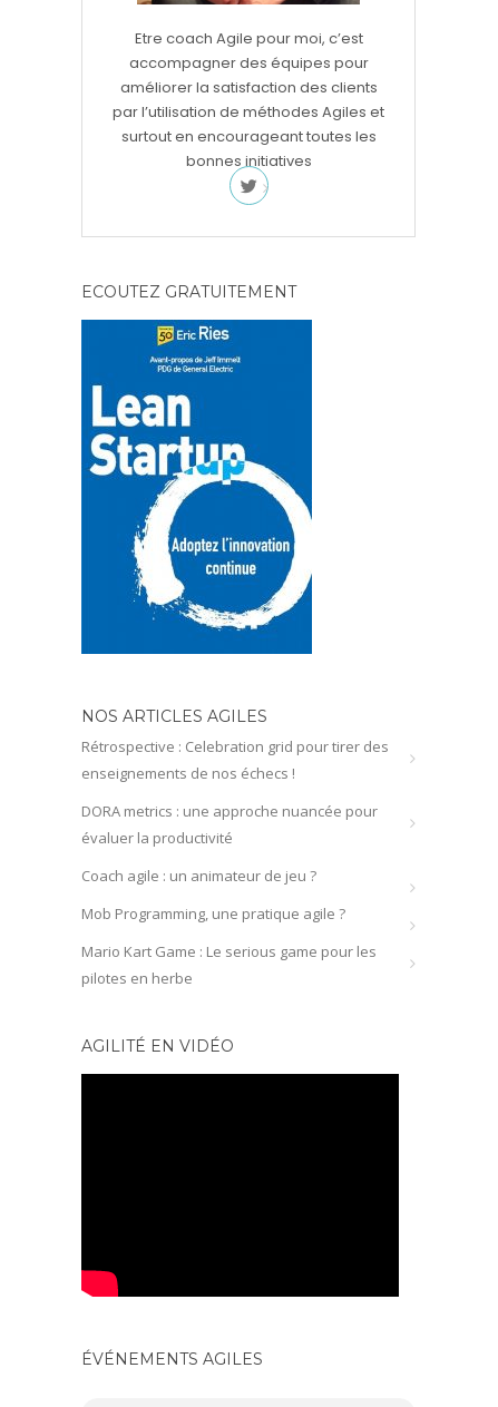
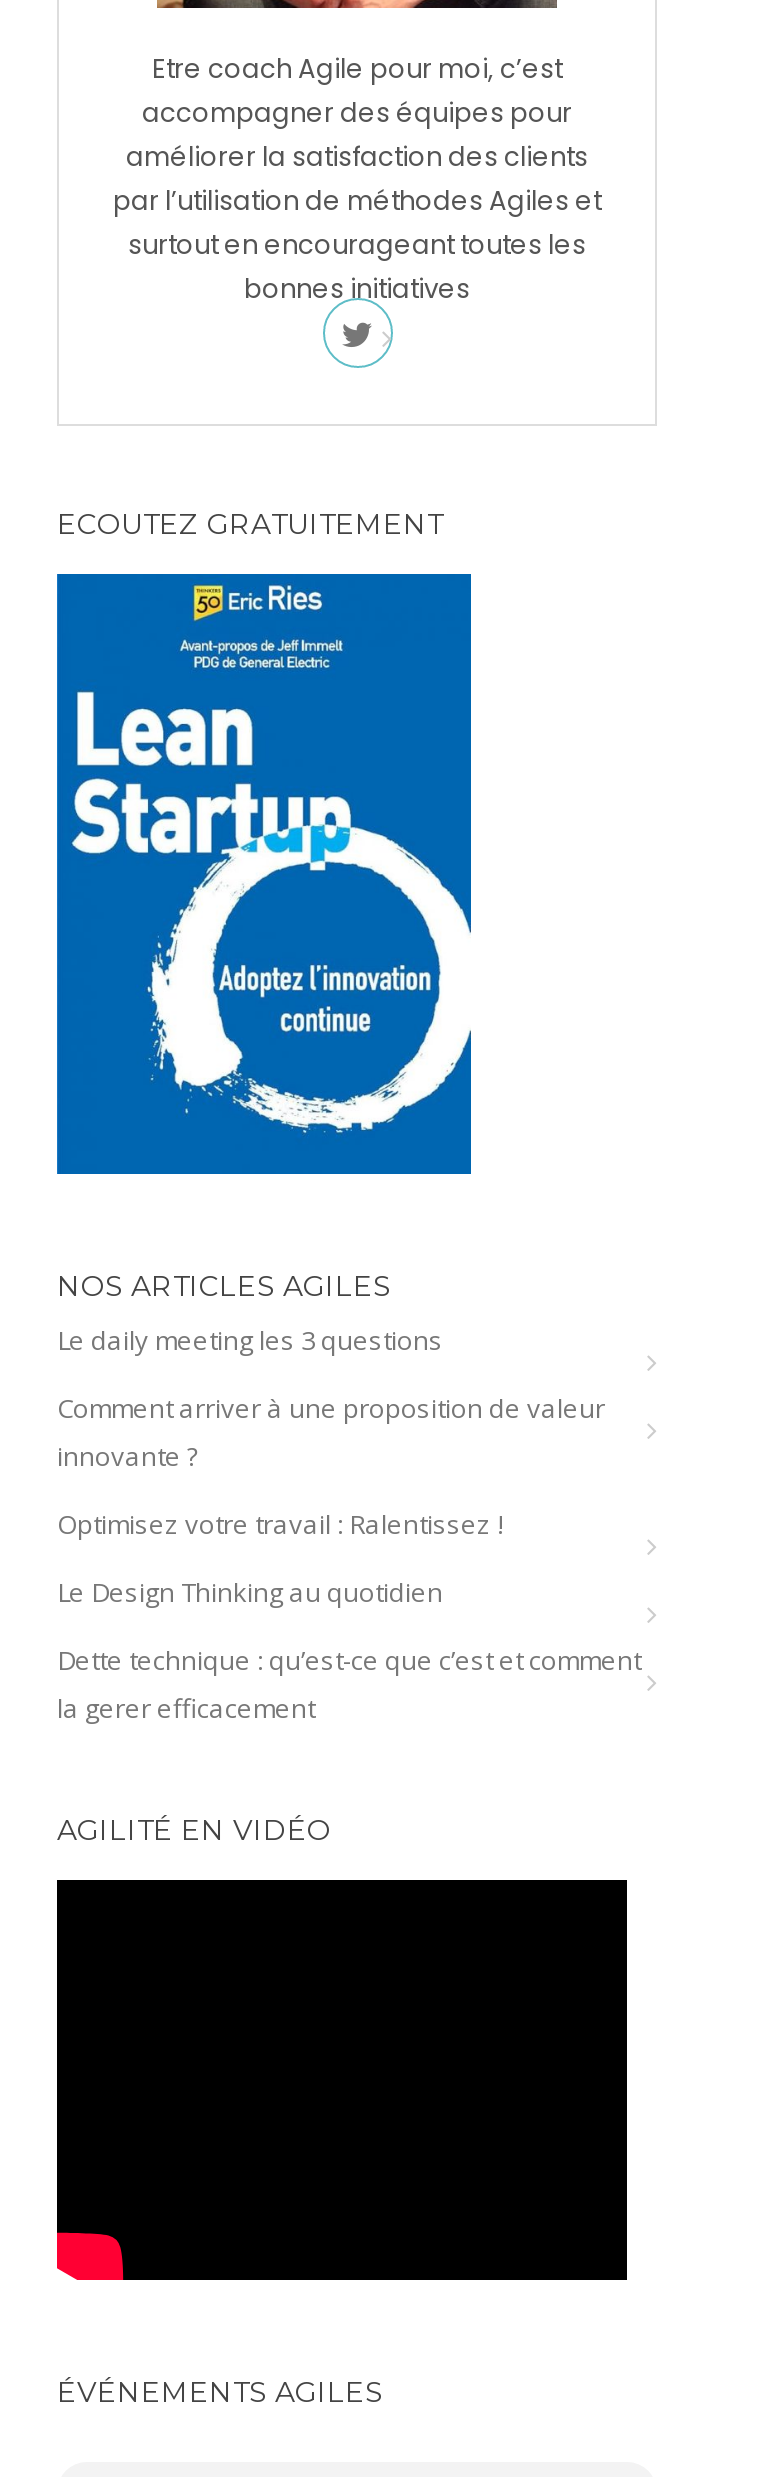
[81,736,389,783] Rétrospective : Celebration grid pour tirer des | enseignements de nos échecs ! -> [57,1321,443,1357] Le daily meeting les 3 questions
[81,801,378,848] DORA metrics : une approche nuancée pour | évaluer la productivité -> [57,1389,605,1473] Comment arriver à une proposition de valeur | innovante ?
[81,865,316,885] Coach agile : un animateur de jeu ? -> [57,1505,503,1541] Optimisez votre travail : Ralentissez !
[81,903,345,923] Mob Programming, une pratique agile ? -> [57,1573,443,1609] Le Design Thinking au quotidien
[81,941,377,988] Mario Kart Game : Le serious game pour les | pilotes en herbe -> [57,1641,641,1725] Dette technique : qu’est-ce que c’est et comment | la gerer efficacement

